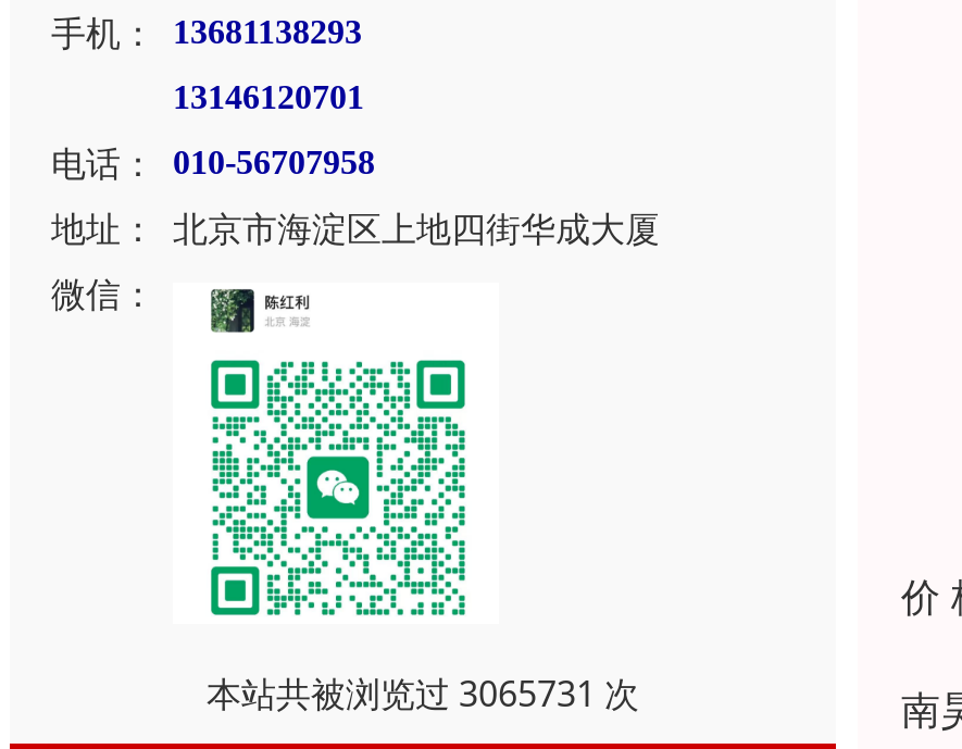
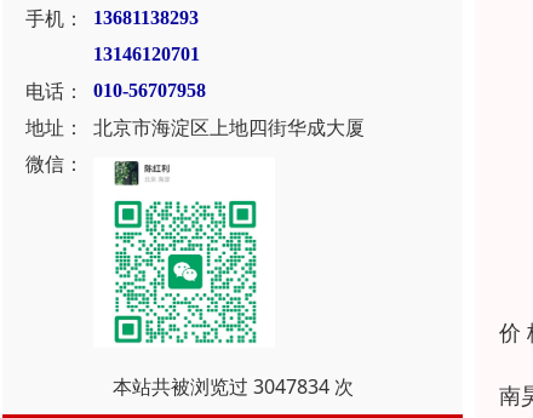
[207,669,639,716] 本站共被浏览过 3065731 次 -> [112,373,353,399] 本站共被浏览过 3047834 次

